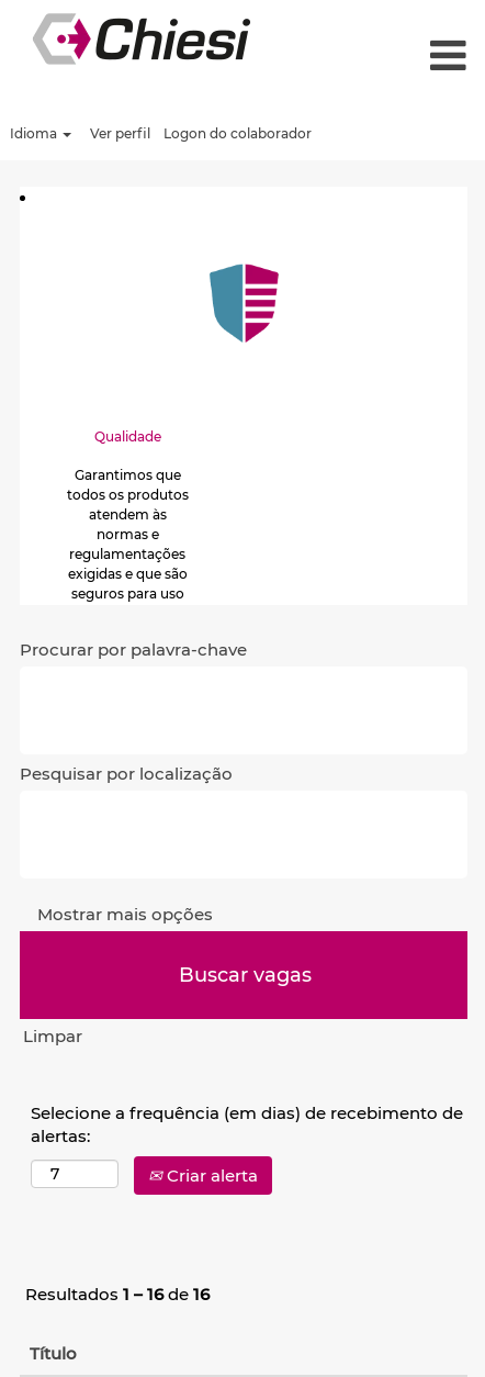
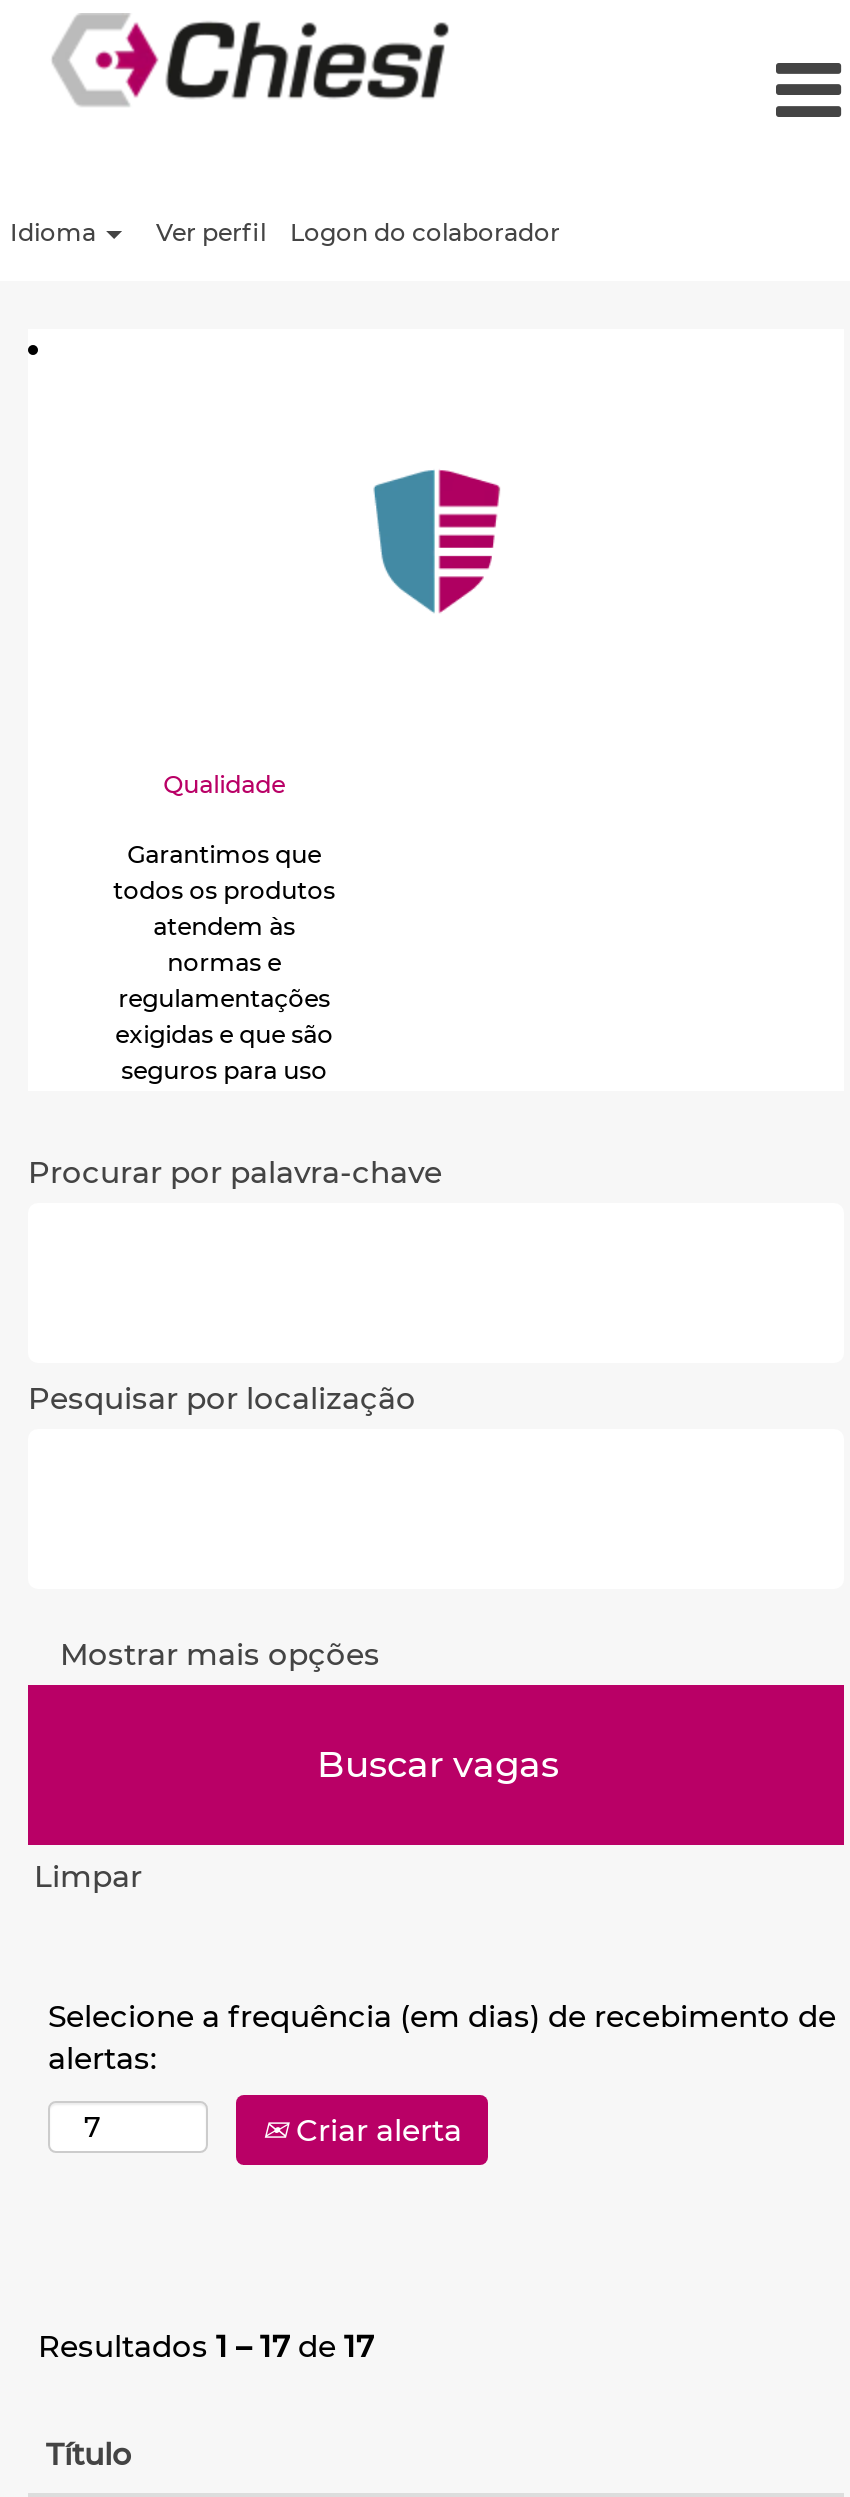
[25,1284,210,1305] Resultados 1 – 16 de 16 -> [38,2327,374,2365] Resultados 1 – 17 de 17

